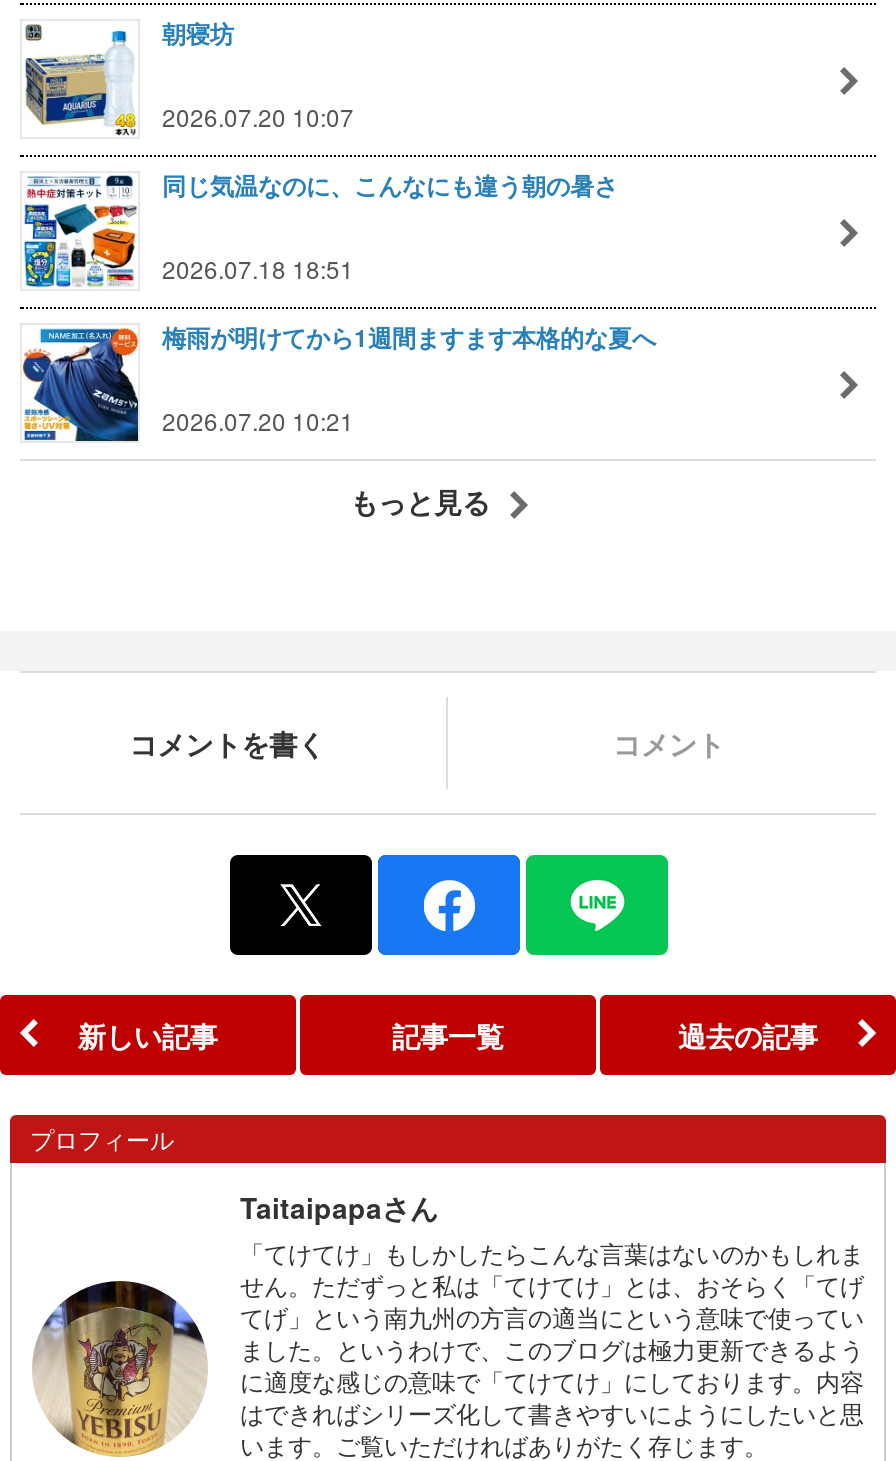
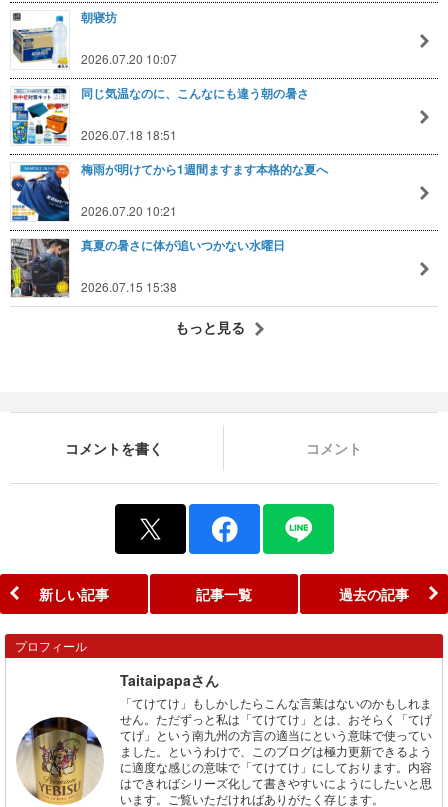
none -> [10,237,285,298] [image] | 真夏の暑さに体が追いつかない水曜日 | 2026.07.15 15:38

